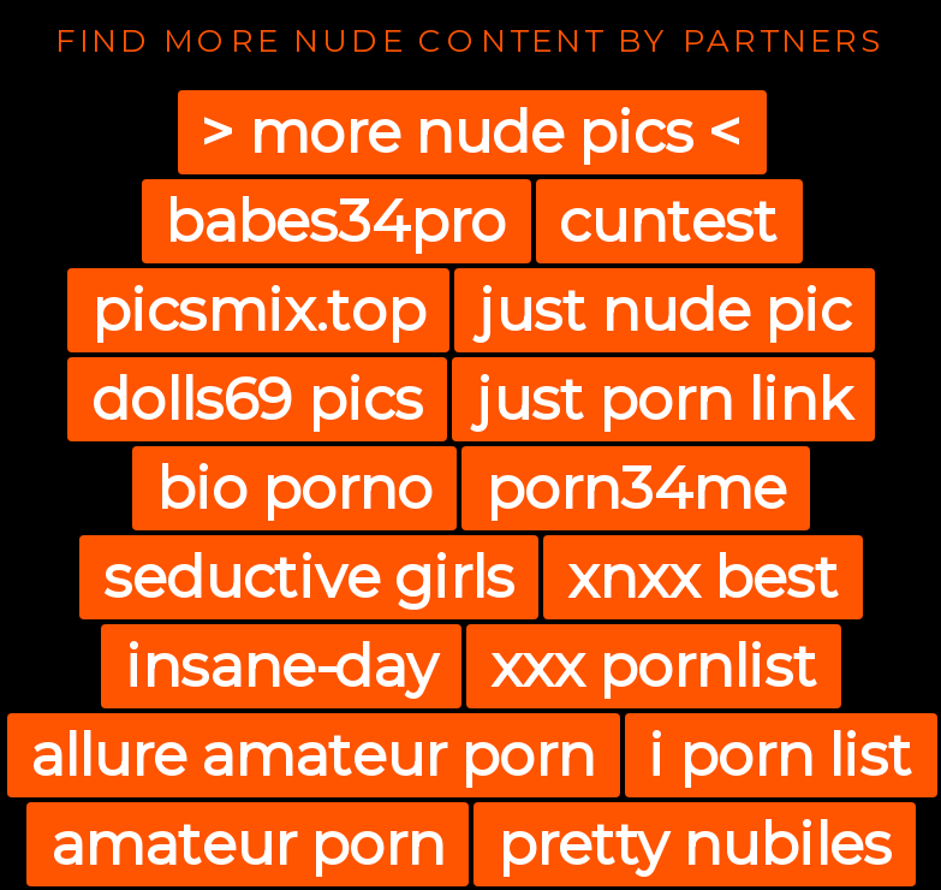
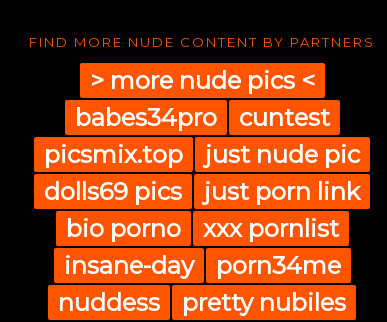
moved [125,453,786,701] -> [63,251,340,280]: insane-day | porn34me
[103,542,839,612] seductive girls | xnxx best -> none
[30,720,912,879] allure amateur porn | i porn list | amateur porn -> [58,288,160,317] nuddess

